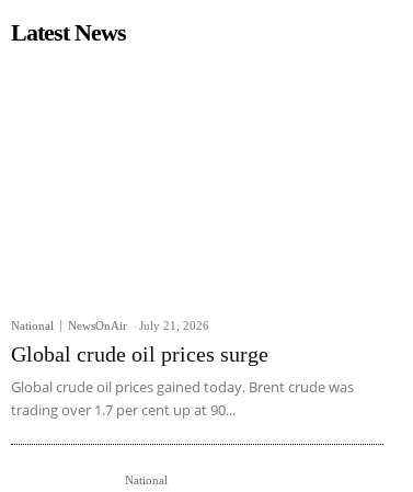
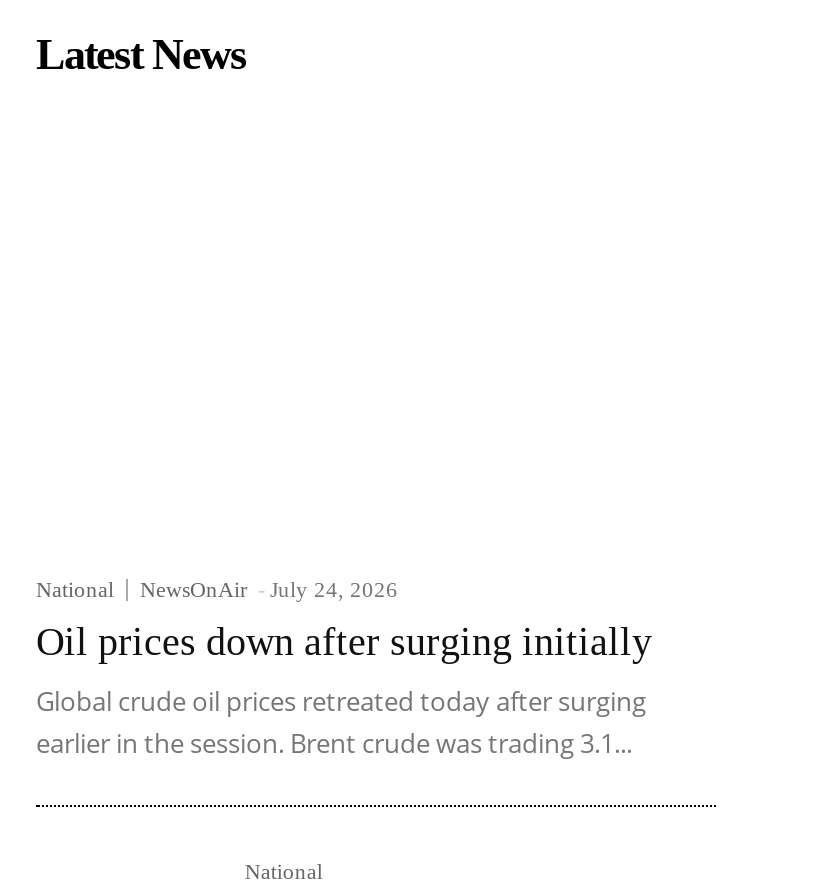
[11,319,268,366] NewsOnAir - July 21, 2026 | Global crude oil prices surge -> [36,577,652,663] NewsOnAir - July 24, 2026 | Oil prices down after surging initially
[11,377,354,420] Global crude oil prices gained today. Brent crude was | trading over 1.7 per cent up at 90... -> [36,683,646,761] Global crude oil prices retreated today after surging | earlier in the session. Brent crude was trading 3.1...

